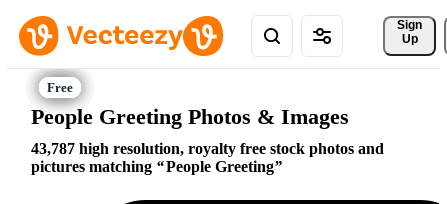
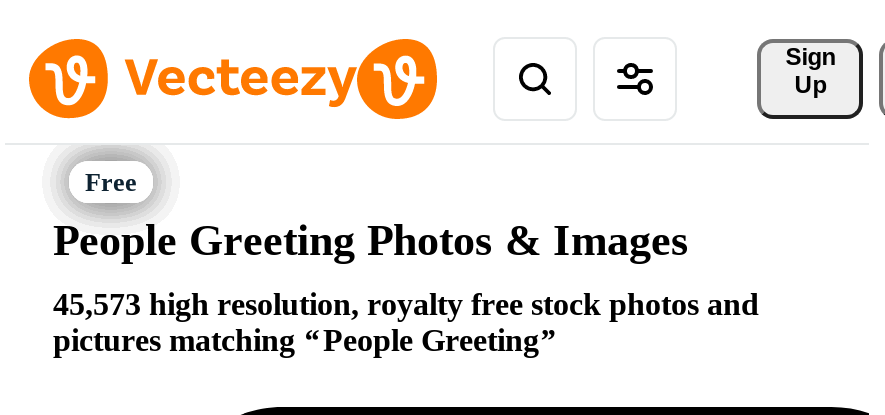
[31,140,384,157] 43,787 high resolution, royalty free stock photos and -> [53,288,759,322] 45,573 high resolution, royalty free stock photos and

